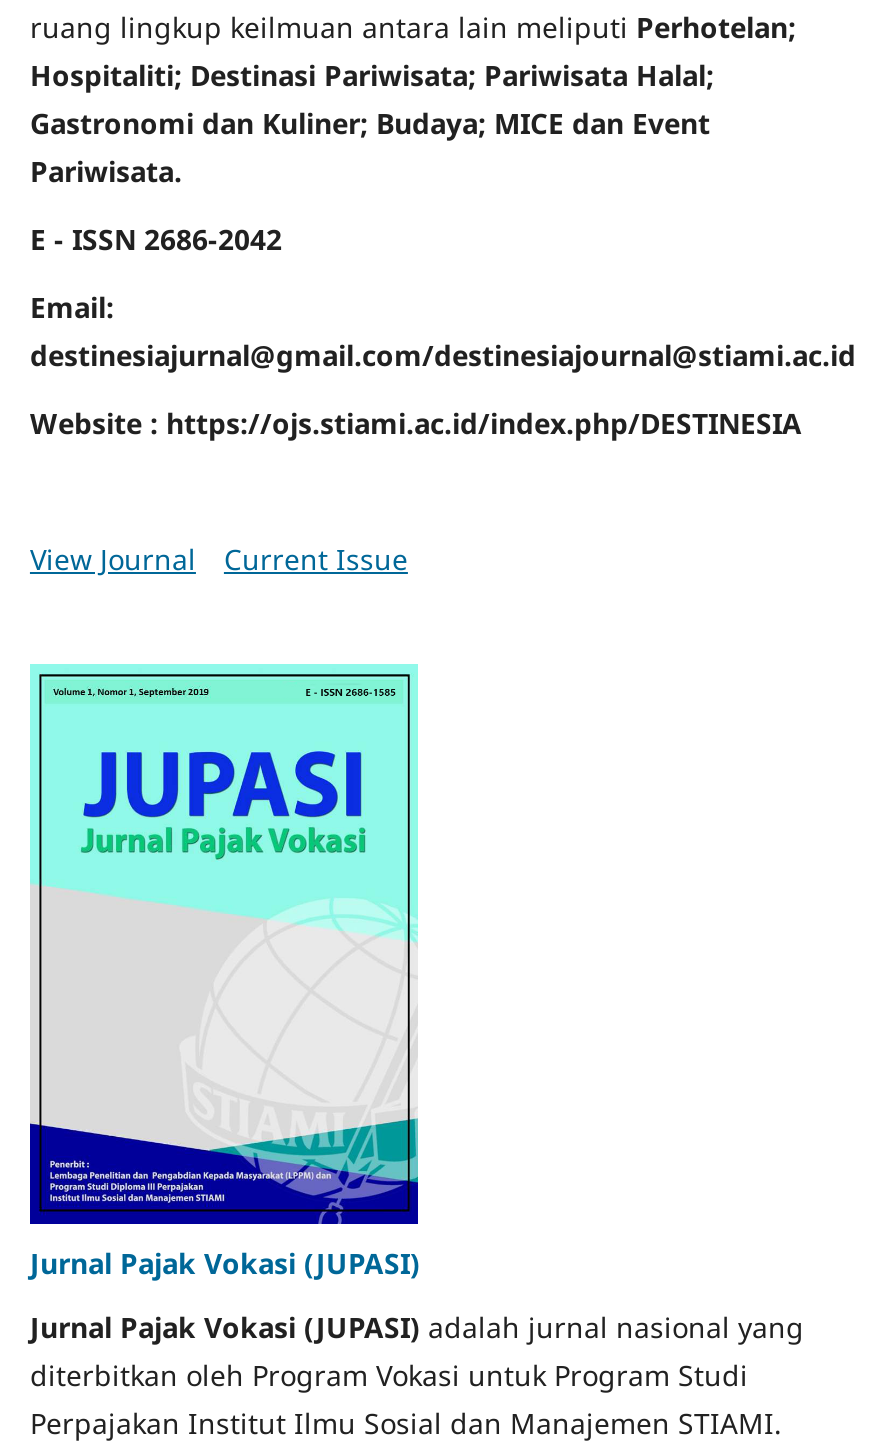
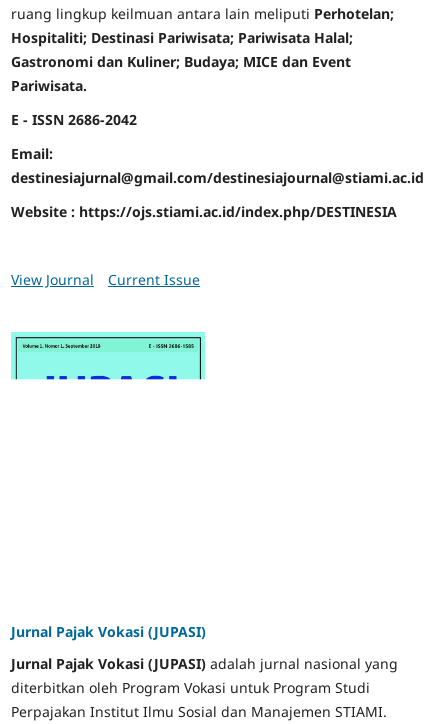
[28,756,420,1226] [image] -> none

